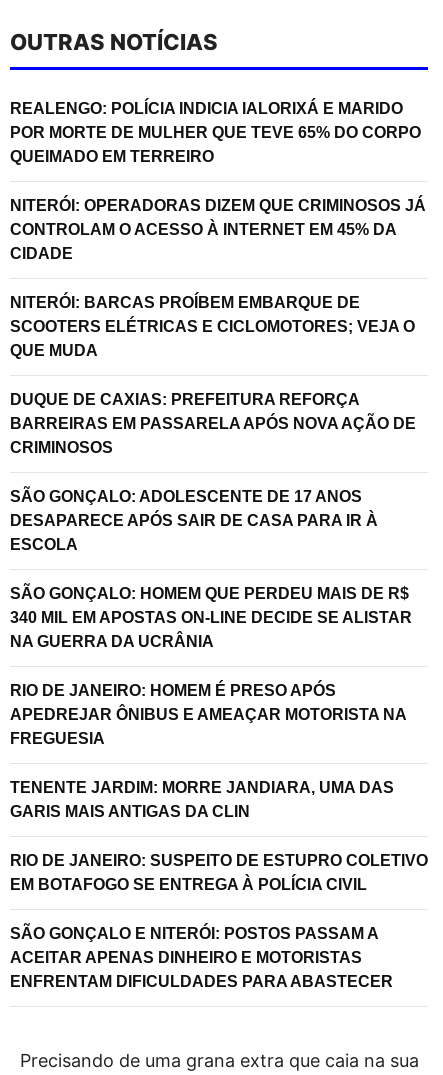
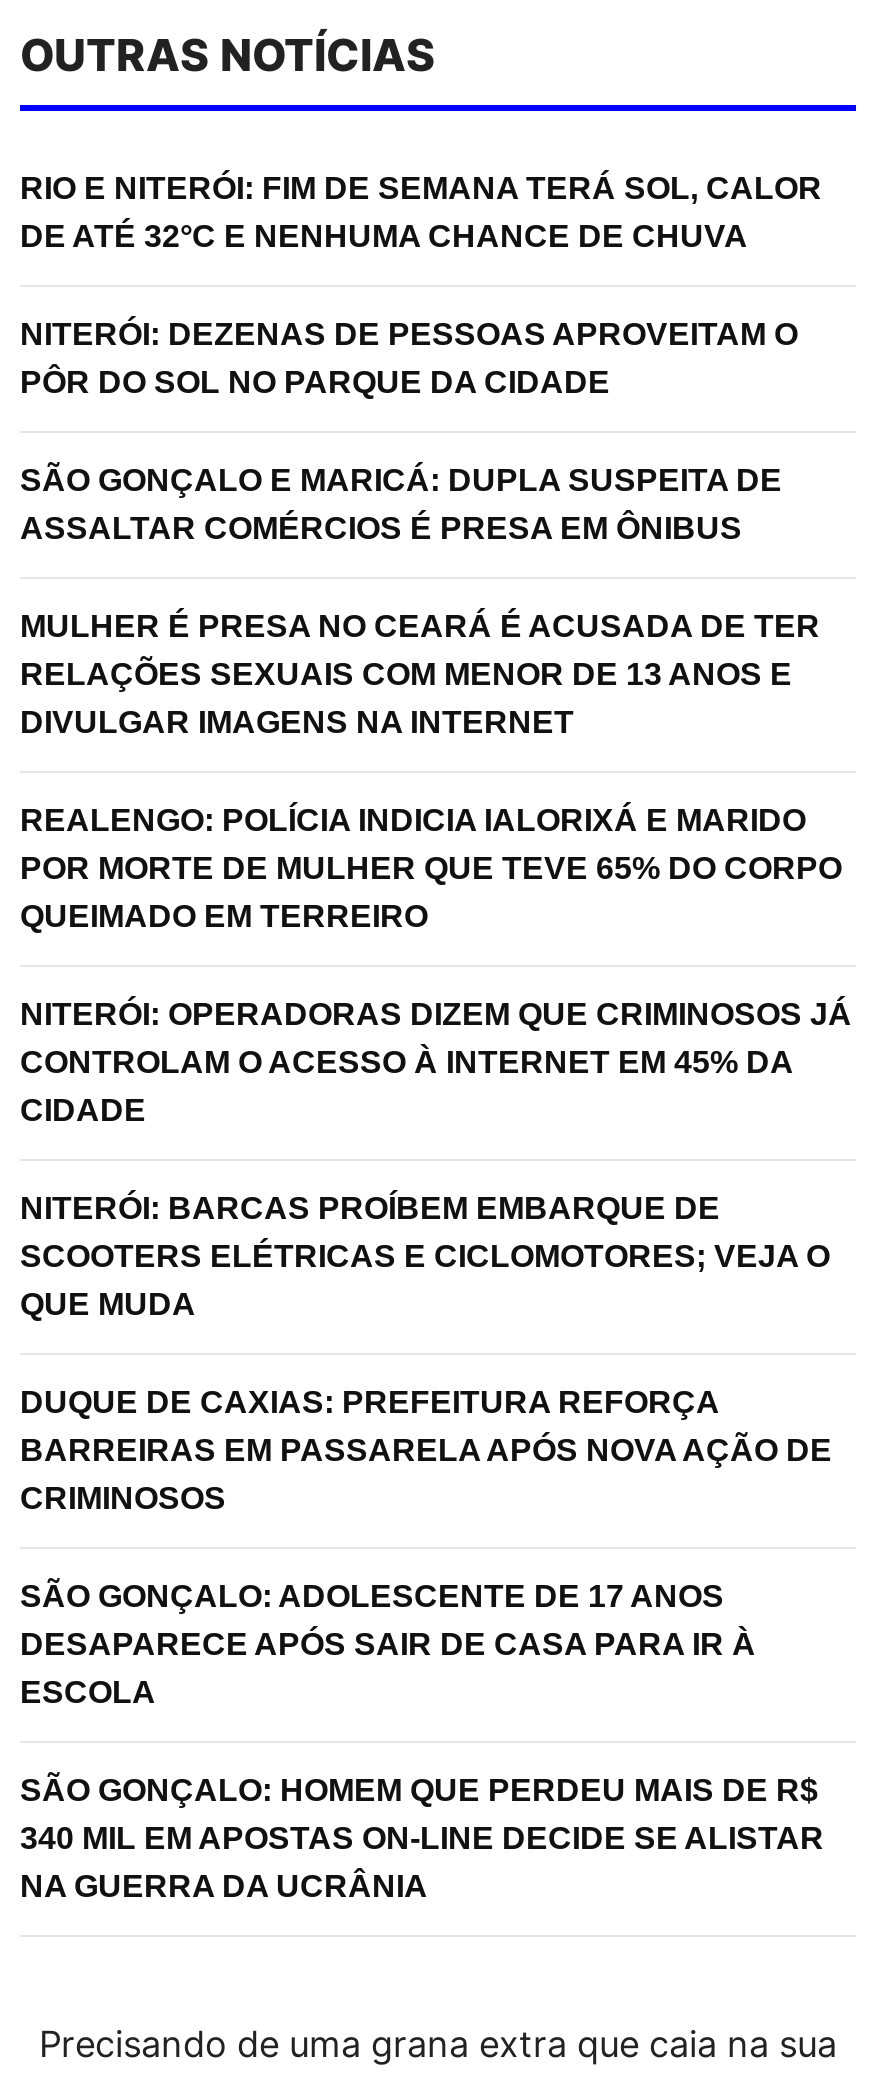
none -> [20,172,822,740] RIO E NITERÓI: FIM DE SEMANA TERÁ SOL, CALOR | DE ATÉ 32°C E NENHUMA CHANCE DE CHUVA | NITERÓI: DEZENAS DE PESSOAS APROVEITAM O | PÔR DO SOL NO PARQUE DA CIDADE | SÃO GONÇALO E MARICÁ: DUPLA SUSPEITA DE | ASSALTAR COMÉRCIOS É PRESA EM ÔNIBUS | MULHER É PRESA NO CEARÁ É ACUSADA DE TER | RELAÇÕES SEXUAIS COM MENOR DE 13 ANOS E | DIVULGAR IMAGENS NA INTERNET
moved [10,100,426,650] -> [20,804,852,1904]: REALENGO: POLÍCIA INDICIA IALORIXÁ E MARIDO | POR MORTE DE MULHER QUE TEVE 65% DO CORPO | QUEIMADO EM TERREIRO | ... | 340 MIL EM APOSTAS ON-LINE DECIDE SE ALISTAR | NA GUERRA DA UCRÂNIA
[10,682,428,990] RIO DE JANEIRO: HOMEM É PRESO APÓS | APEDREJAR ÔNIBUS E AMEAÇAR MOTORISTA NA | FREGUESIA | TENENTE JARDIM: MORRE JANDIARA, UMA DAS | GARIS MAIS ANTIGAS DA CLIN | RIO DE JANEIRO: SUSPEITO DE ESTUPRO COLETIVO | EM BOTAFOGO SE ENTREGA À POLÍCIA CIVIL | SÃO GONÇALO E NITERÓI: POSTOS PASSAM A | ACEITAR APENAS DINHEIRO E MOTORISTAS | ENFRENTAM DIFICULDADES PARA ABASTECER -> none

